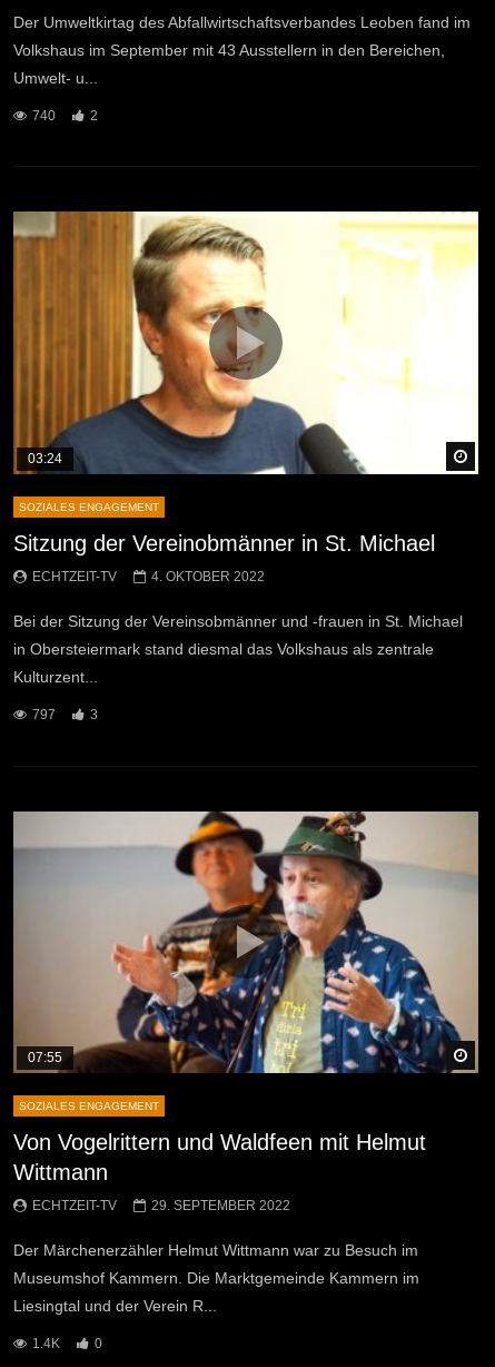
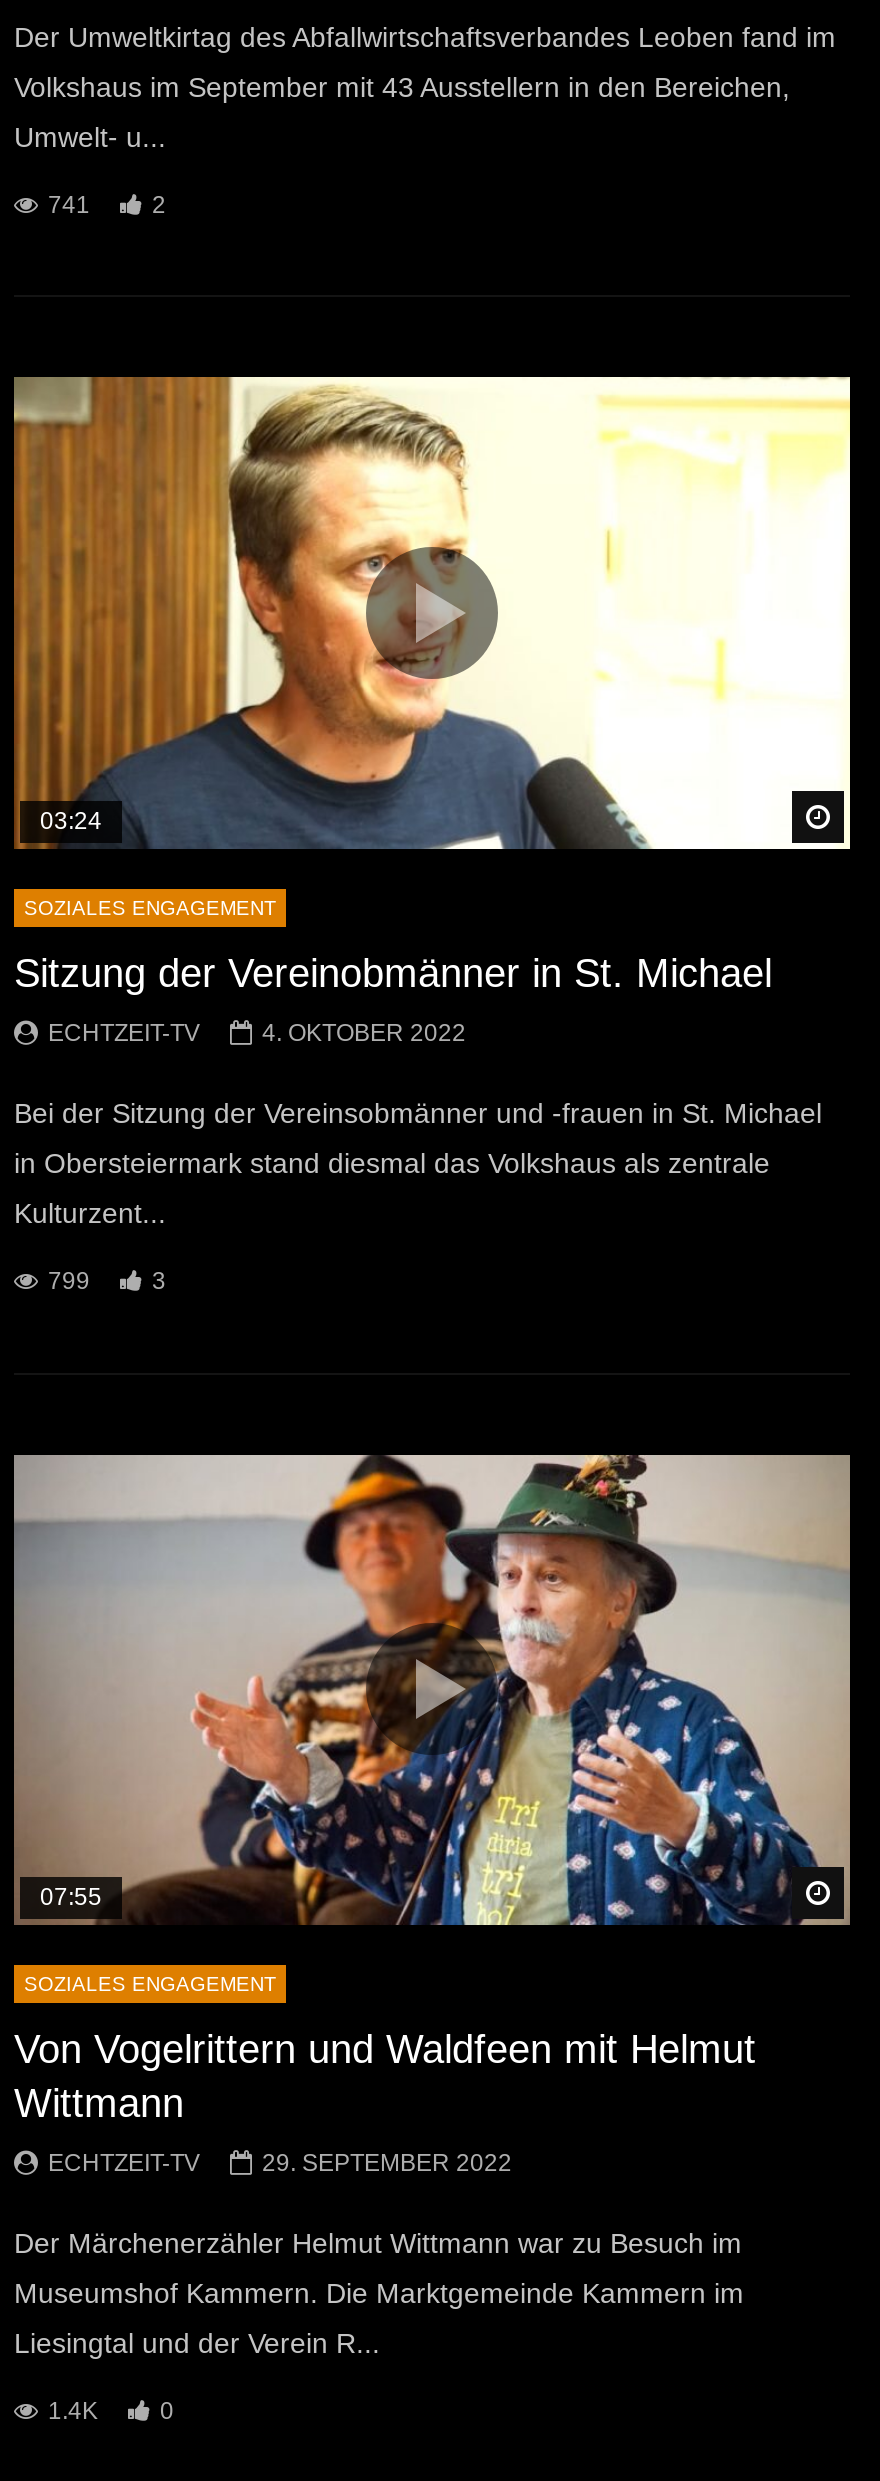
[32,108,56,123] 740 -> [48,191,90,219] 741
[32,707,56,722] 797 -> [48,1267,90,1295] 799

